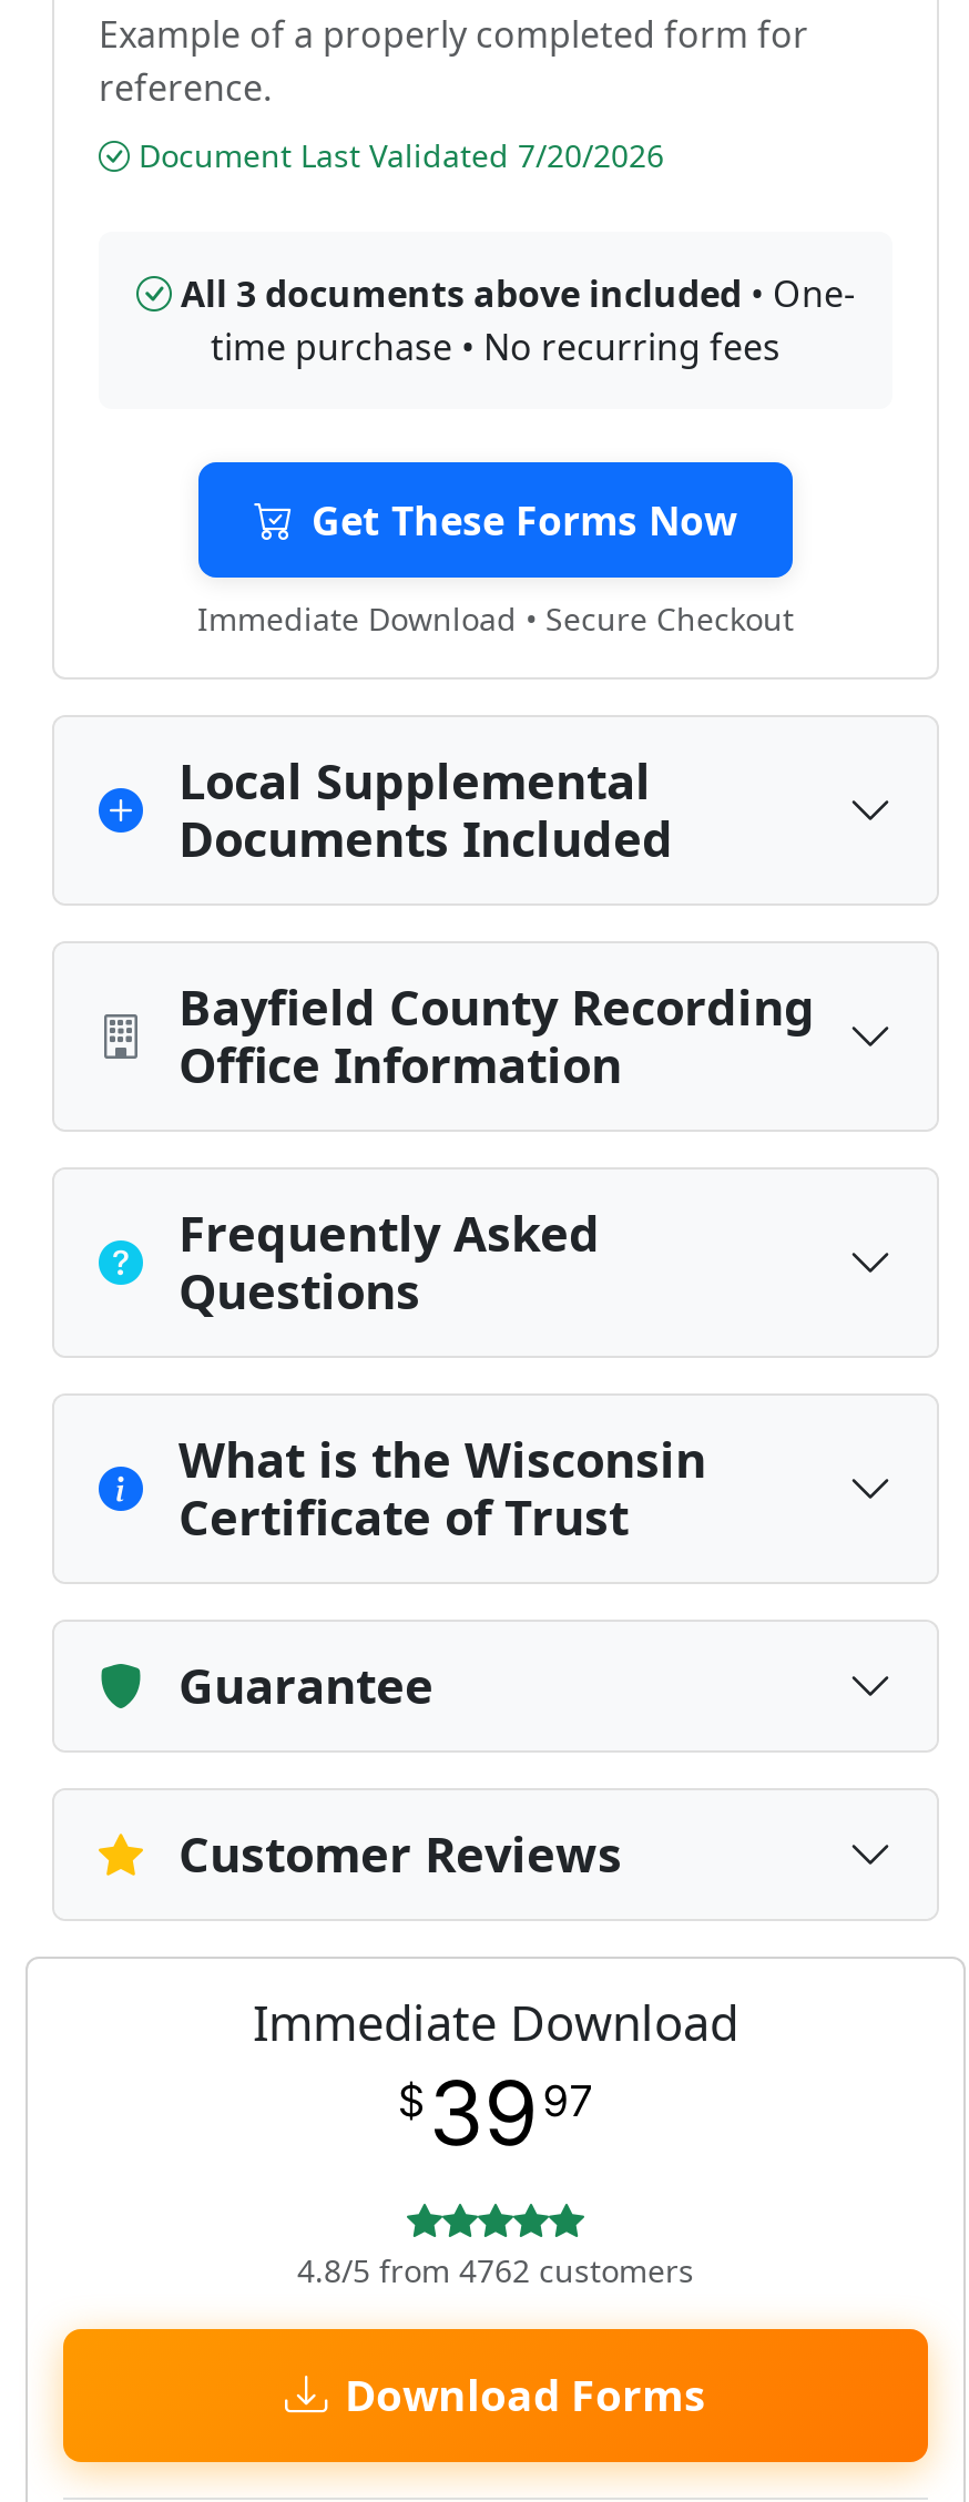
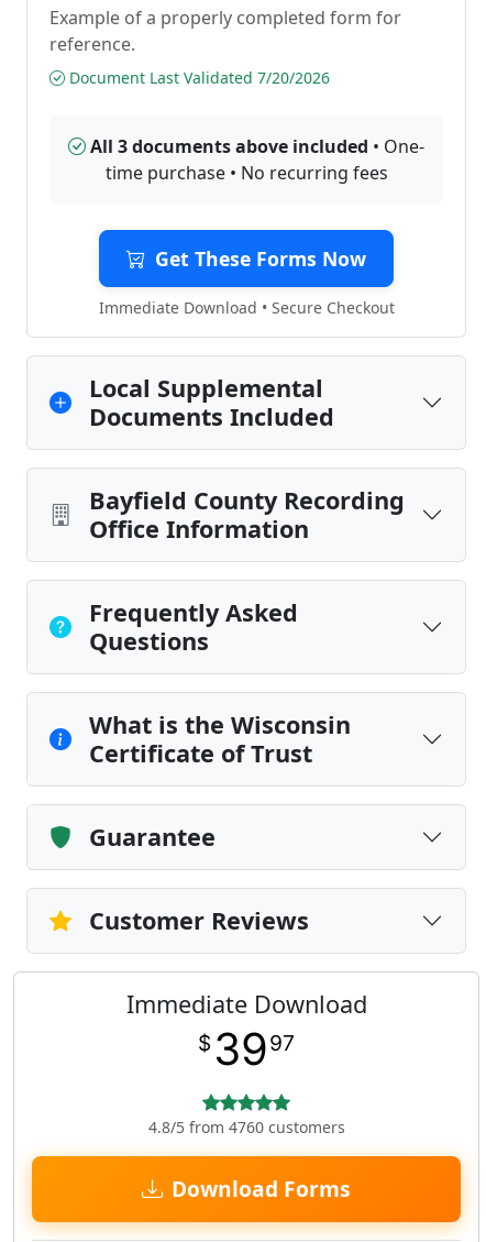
[297,2249,694,2291] 4.8/5 from 4762 customers -> [148,1117,345,1137] 4.8/5 from 4760 customers

